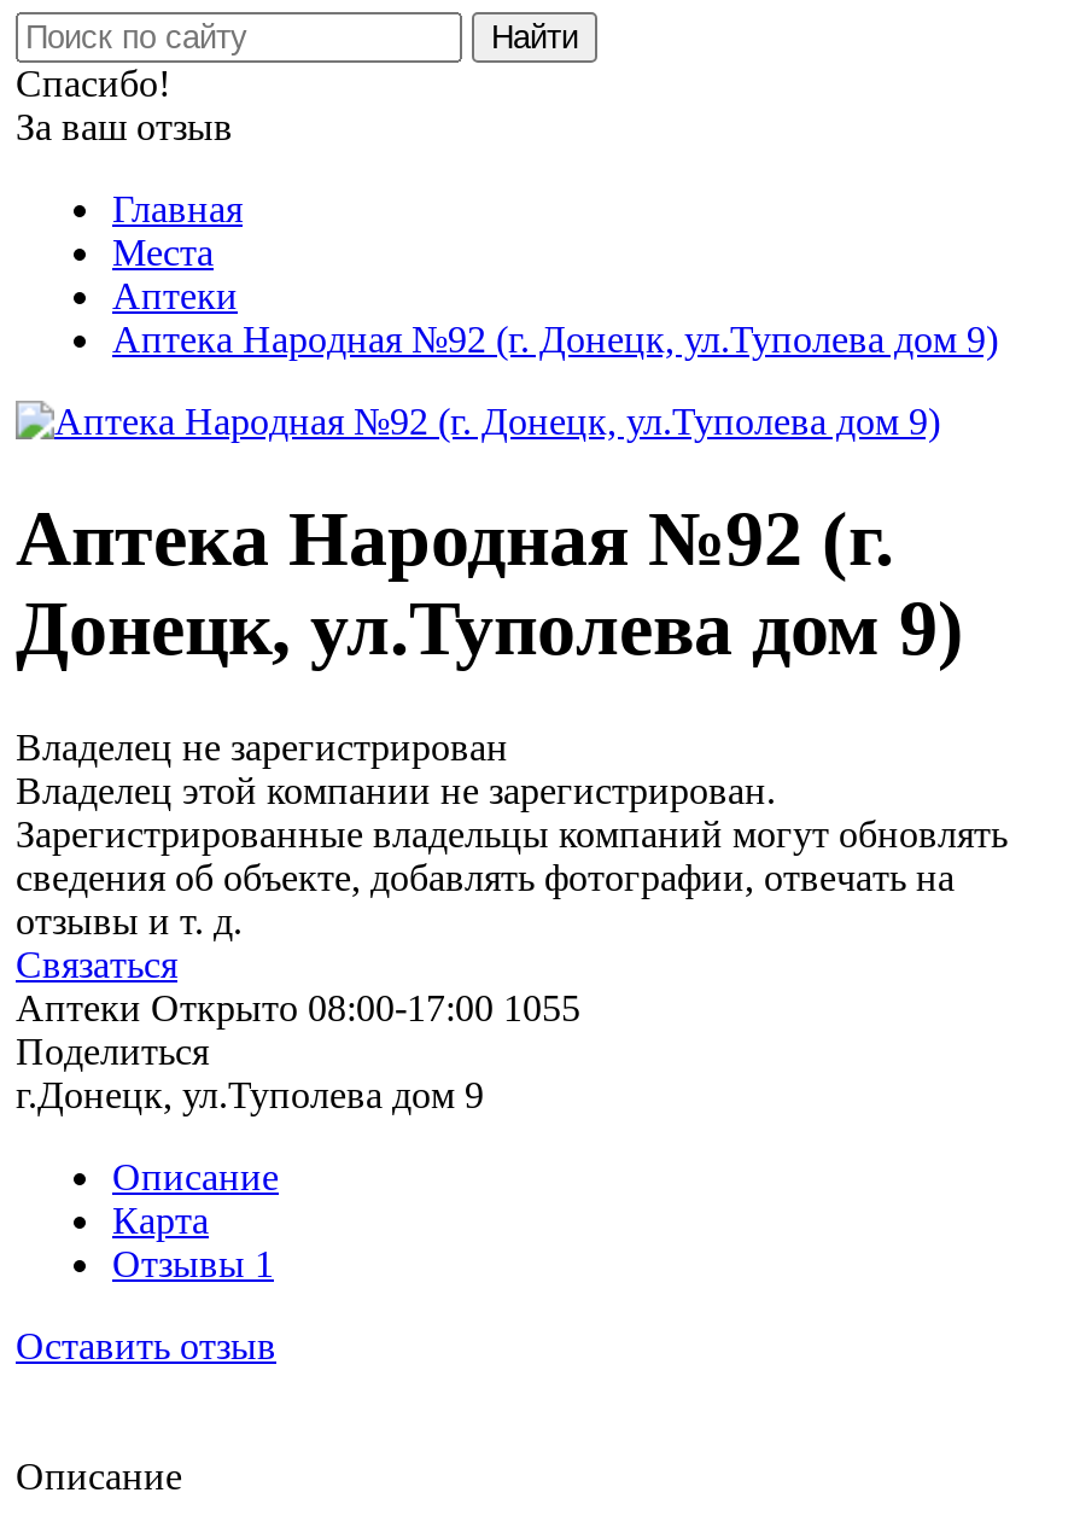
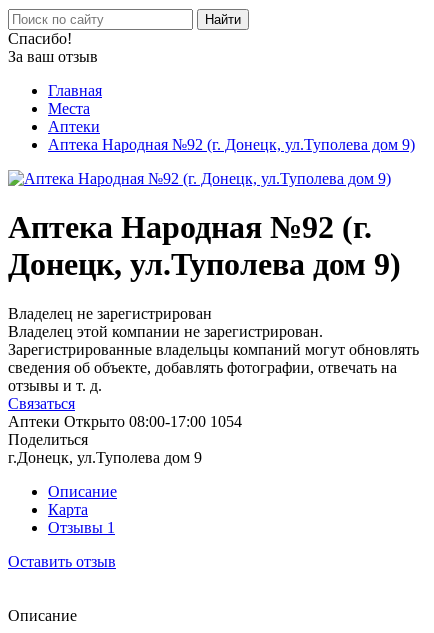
[16,987,580,1028] Аптеки Открыто 08:00-17:00 1055 -> [8,413,242,430] Аптеки Открыто 08:00-17:00 1054

